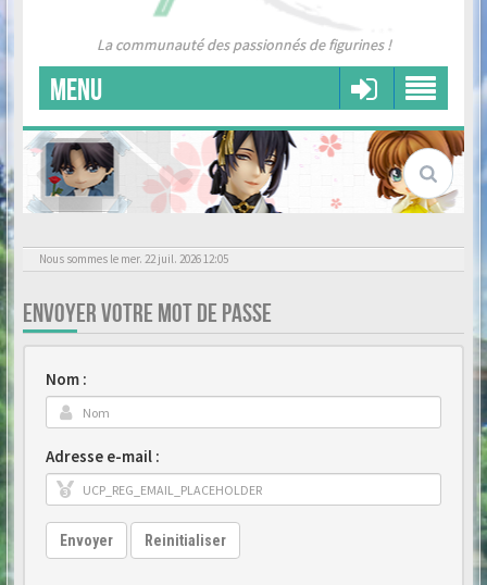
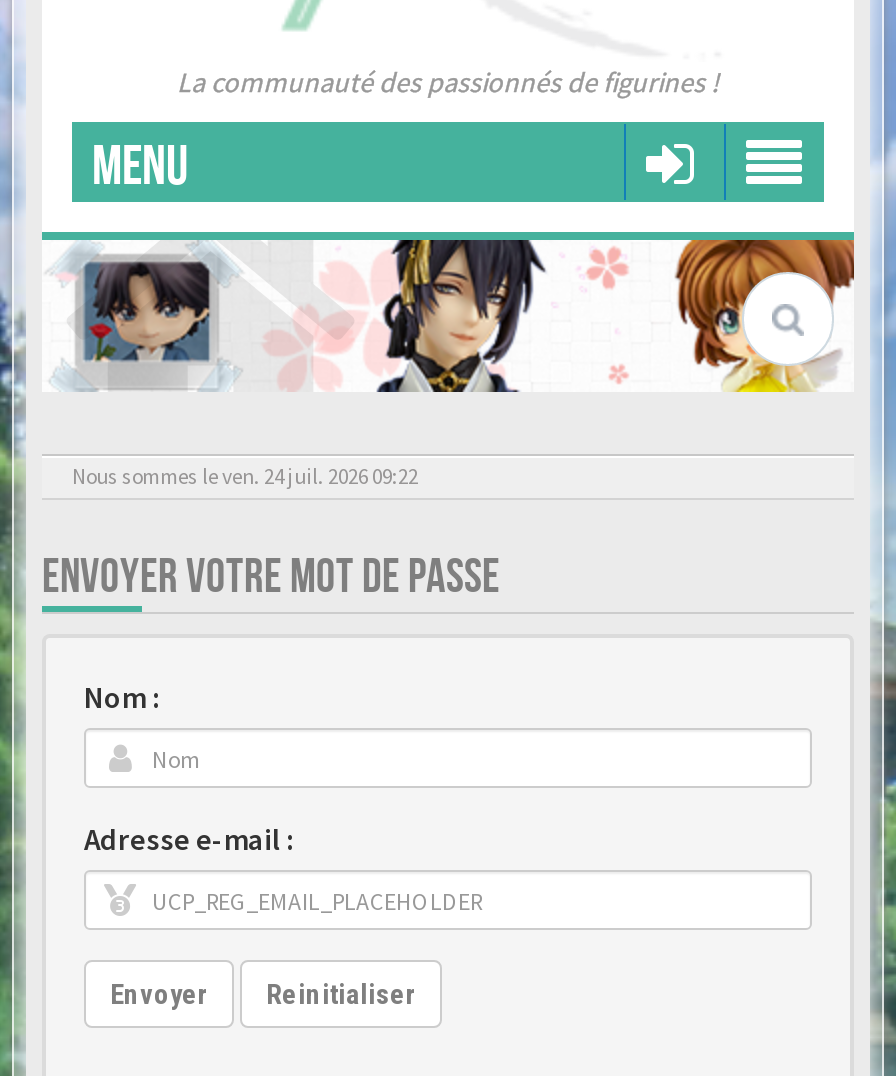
[39,251,228,266] Nous sommes le mer. 22 juil. 2026 12:05 -> [72,462,418,490] Nous sommes le ven. 24 juil. 2026 09:22

